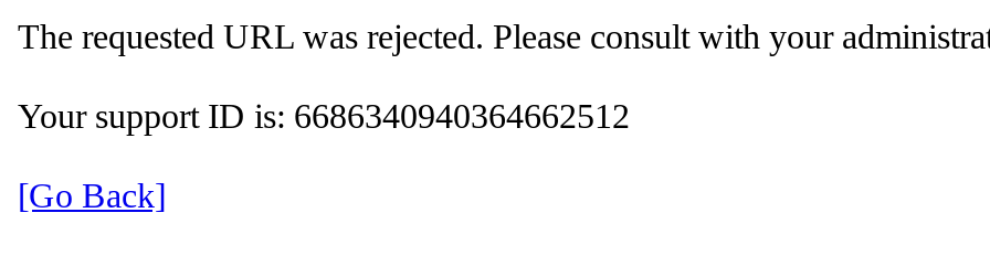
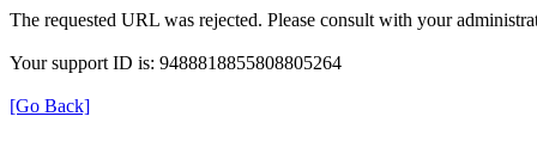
[18,97,630,135] Your support ID is: 6686340940364662512 -> [10,53,342,73] Your support ID is: 9488818855808805264

